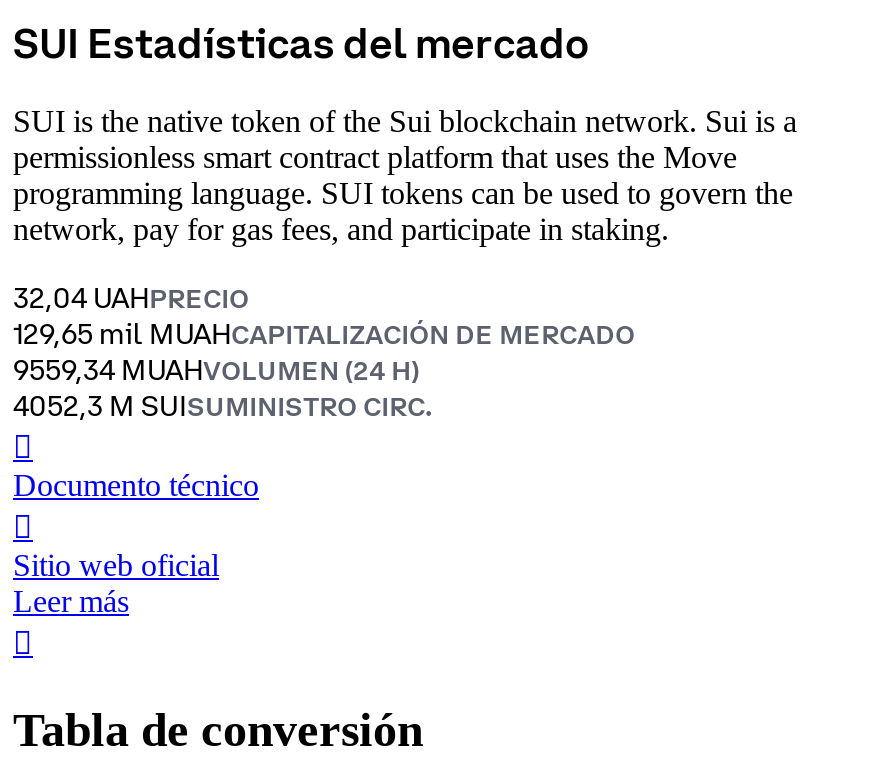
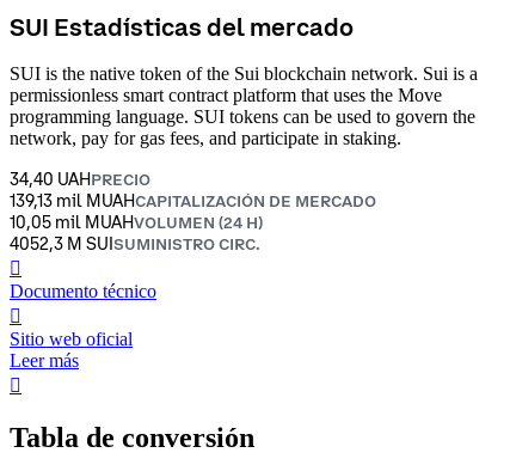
[13,279,635,387] 32,04 UAHPRECIO | 129,65 mil MUAHCAPITALIZACIÓN DE MERCADO | 9559,34 MUAHVOLUMEN (24 H) -> [10,168,376,233] 34,40 UAHPRECIO | 139,13 mil MUAHCAPITALIZACIÓN DE MERCADO | 10,05 mil MUAHVOLUMEN (24 H)

